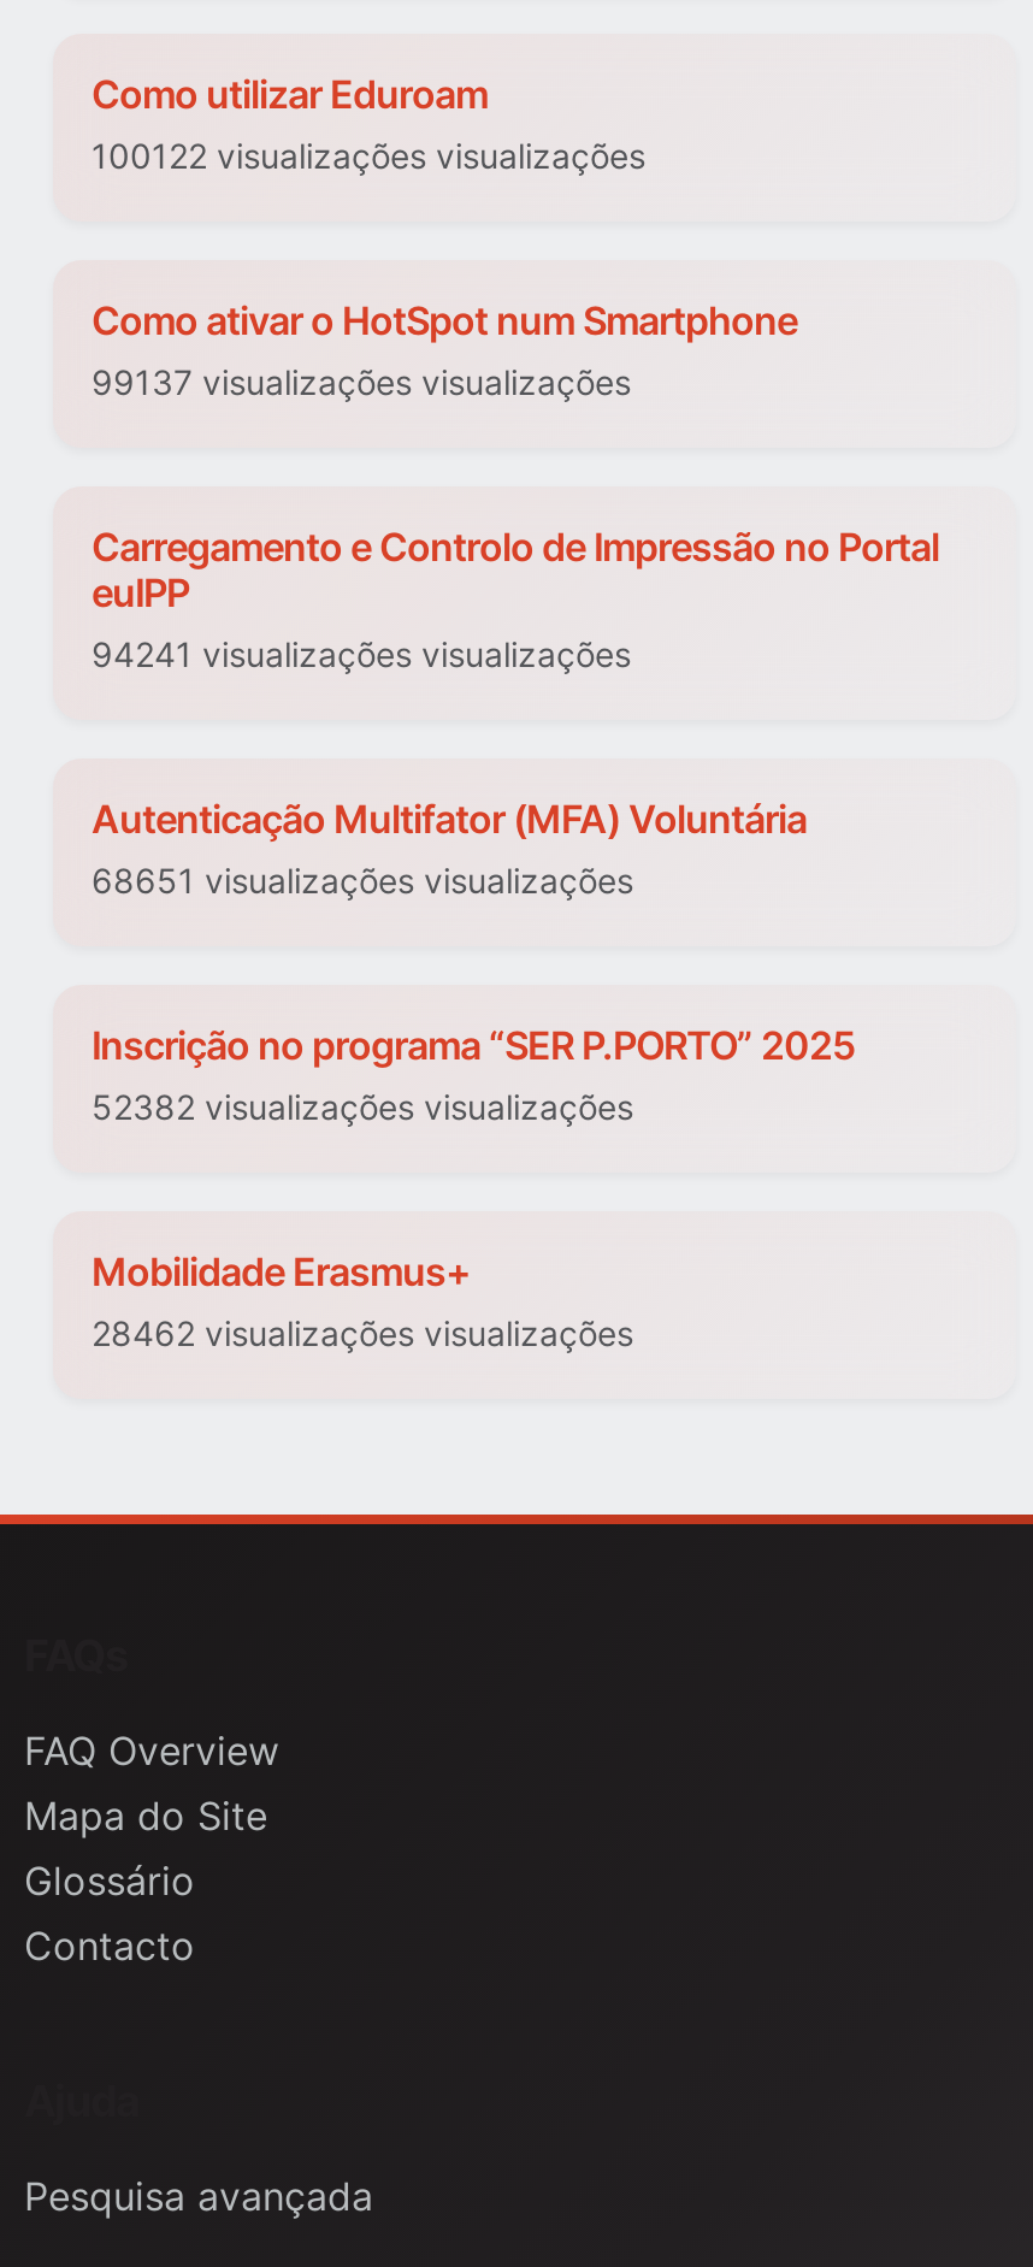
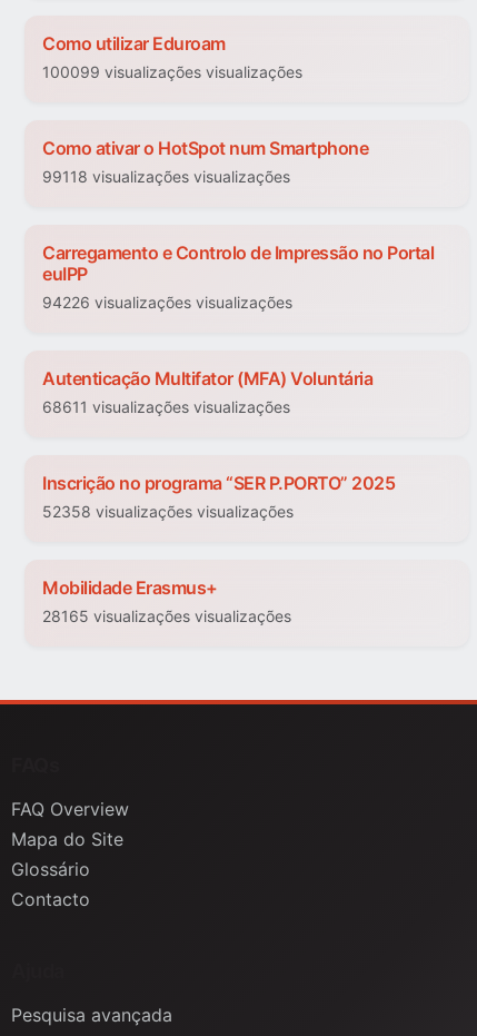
[92,136,645,177] 100122 visualizações visualizações -> [42,63,302,82] 100099 visualizações visualizações
[92,362,631,403] 99137 visualizações visualizações -> [42,167,290,186] 99118 visualizações visualizações
[92,634,631,675] 94241 visualizações visualizações -> [42,293,292,312] 94226 visualizações visualizações
[92,861,633,902] 68651 visualizações visualizações -> [42,398,290,417] 68611 visualizações visualizações
[92,1087,633,1128] 52382 visualizações visualizações -> [42,502,294,521] 52358 visualizações visualizações
[92,1313,633,1354] 28462 visualizações visualizações -> [42,607,291,626] 28165 visualizações visualizações

